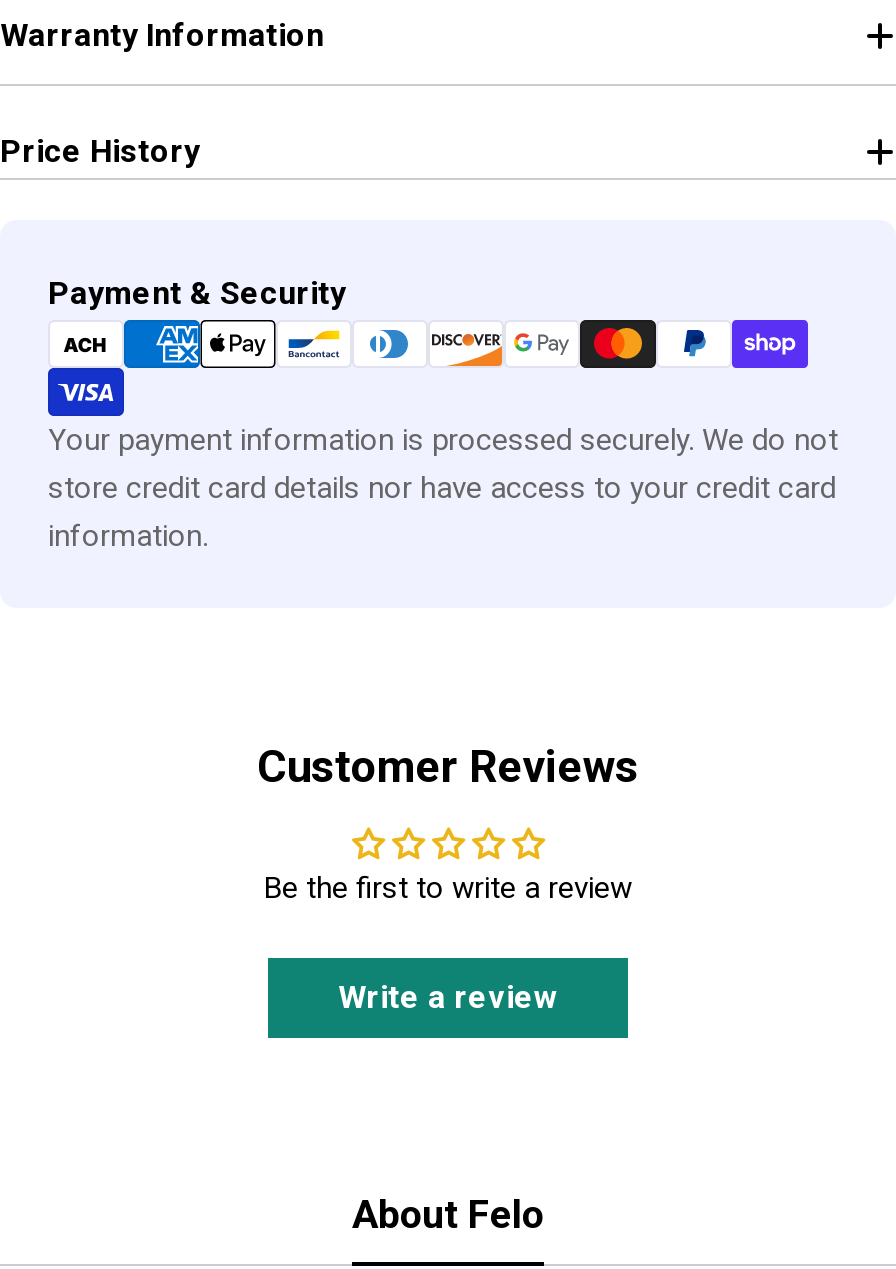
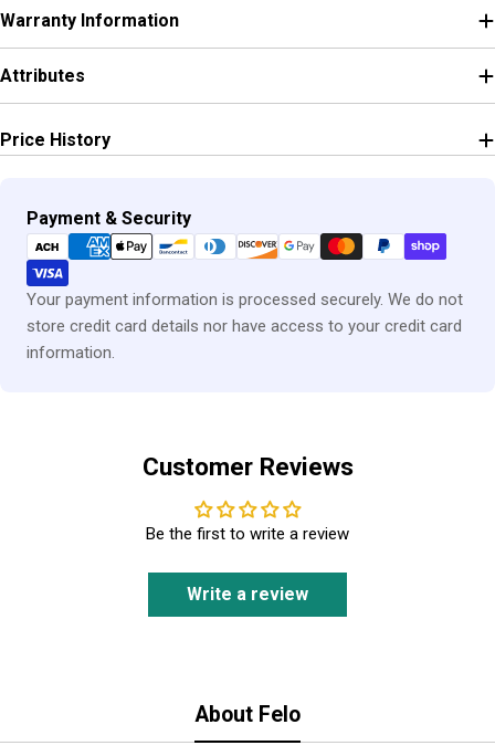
none -> [0,65,85,86] Attributes

